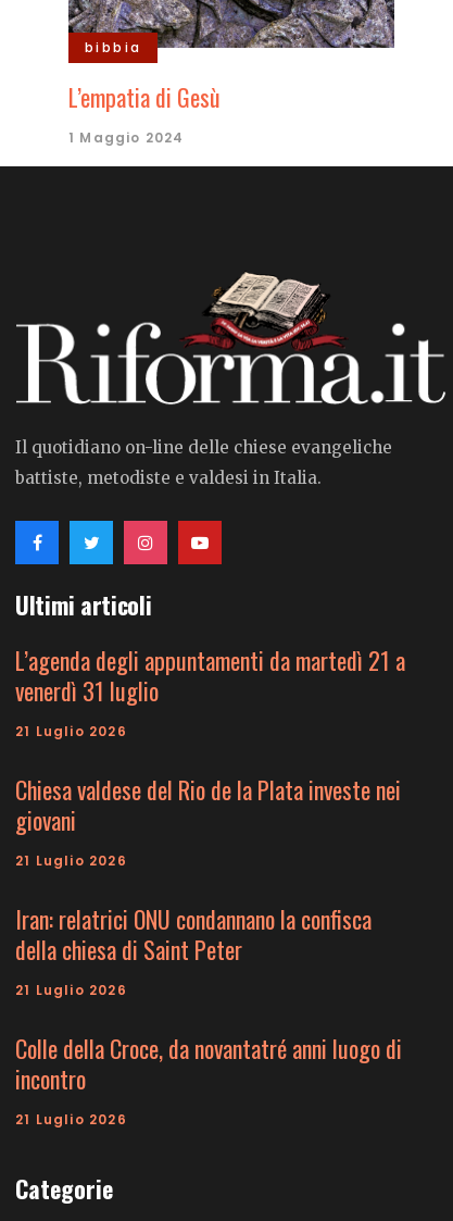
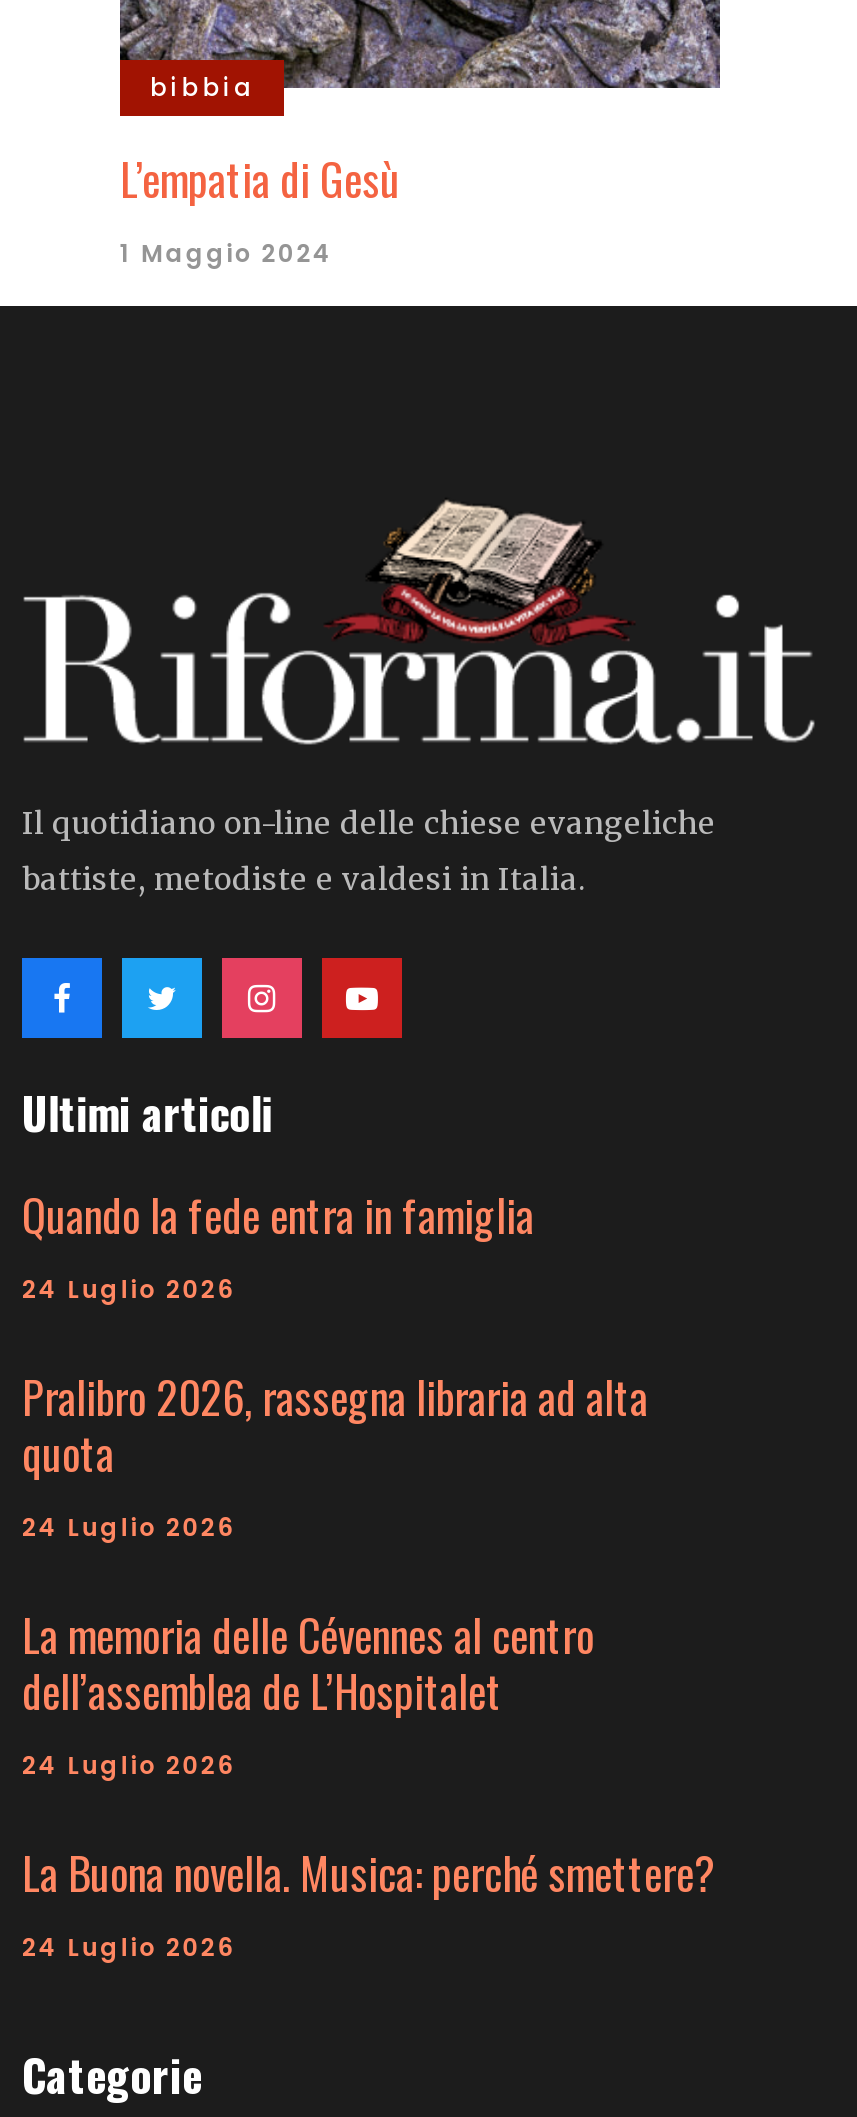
[15,643,405,740] L’agenda degli appuntamenti da martedì 21 a | venerdì 31 luglio | 21 Luglio 2026 -> [22,1182,534,1306] Quando la fede entra in famiglia | 24 Luglio 2026
[15,772,401,870] Chiesa valdese del Rio de la Plata investe nei | giovani | 21 Luglio 2026 -> [22,1364,648,1544] Pralibro 2026, rassegna libraria ad alta | quota | 24 Luglio 2026
[15,901,372,999] Iran: relatrici ONU condannano la confisca | della chiesa di Saint Peter | 21 Luglio 2026 -> [22,1602,594,1782] La memoria delle Cévennes al centro | dell’assemblea de L’Hospitalet | 24 Luglio 2026
[15,1031,402,1129] Colle della Croce, da novantatré anni luogo di | incontro | 21 Luglio 2026 -> [22,1840,714,1964] La Buona novella. Musica: perché smettere? | 24 Luglio 2026

